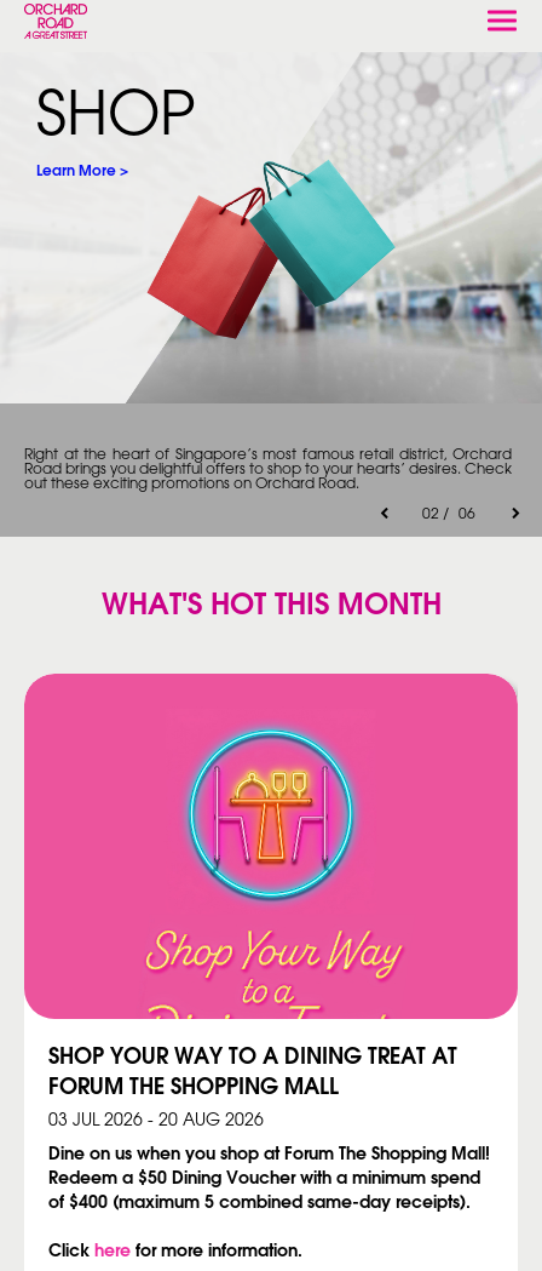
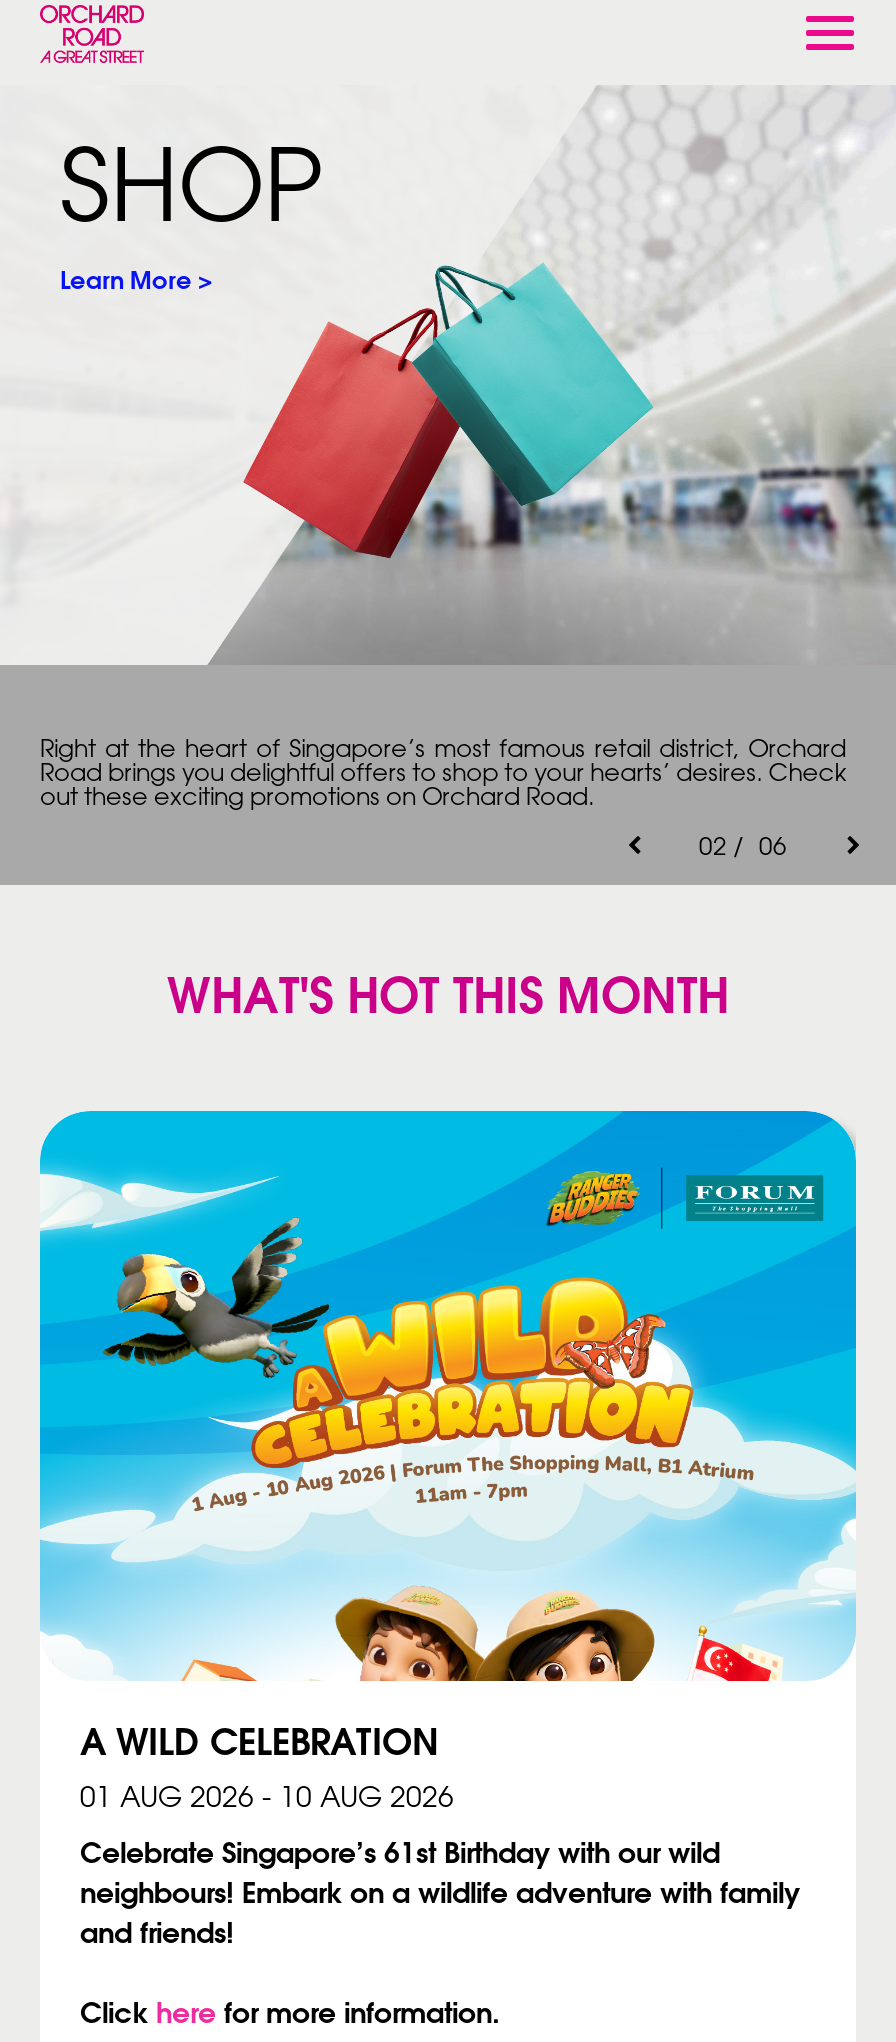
[23,672,519,1212] [image] | SHOP YOUR WAY TO A DINING TREAT AT | FORUM THE SHOPPING MALL | 03 JUL 2026 - 20 AUG 2026 | Dine on us when you shop at Forum The Shopping Mall! | Redeem a $50 Dining Voucher with a minimum spend | of $400 (maximum 5 combined same-day receipts). -> [38,1109,858,1949] [image] | A WILD CELEBRATION | 01 AUG 2026 - 10 AUG 2026 | Celebrate Singapore’s 61st Birthday with our wild | neighbours! Embark on a wildlife adventure with family | and friends!

